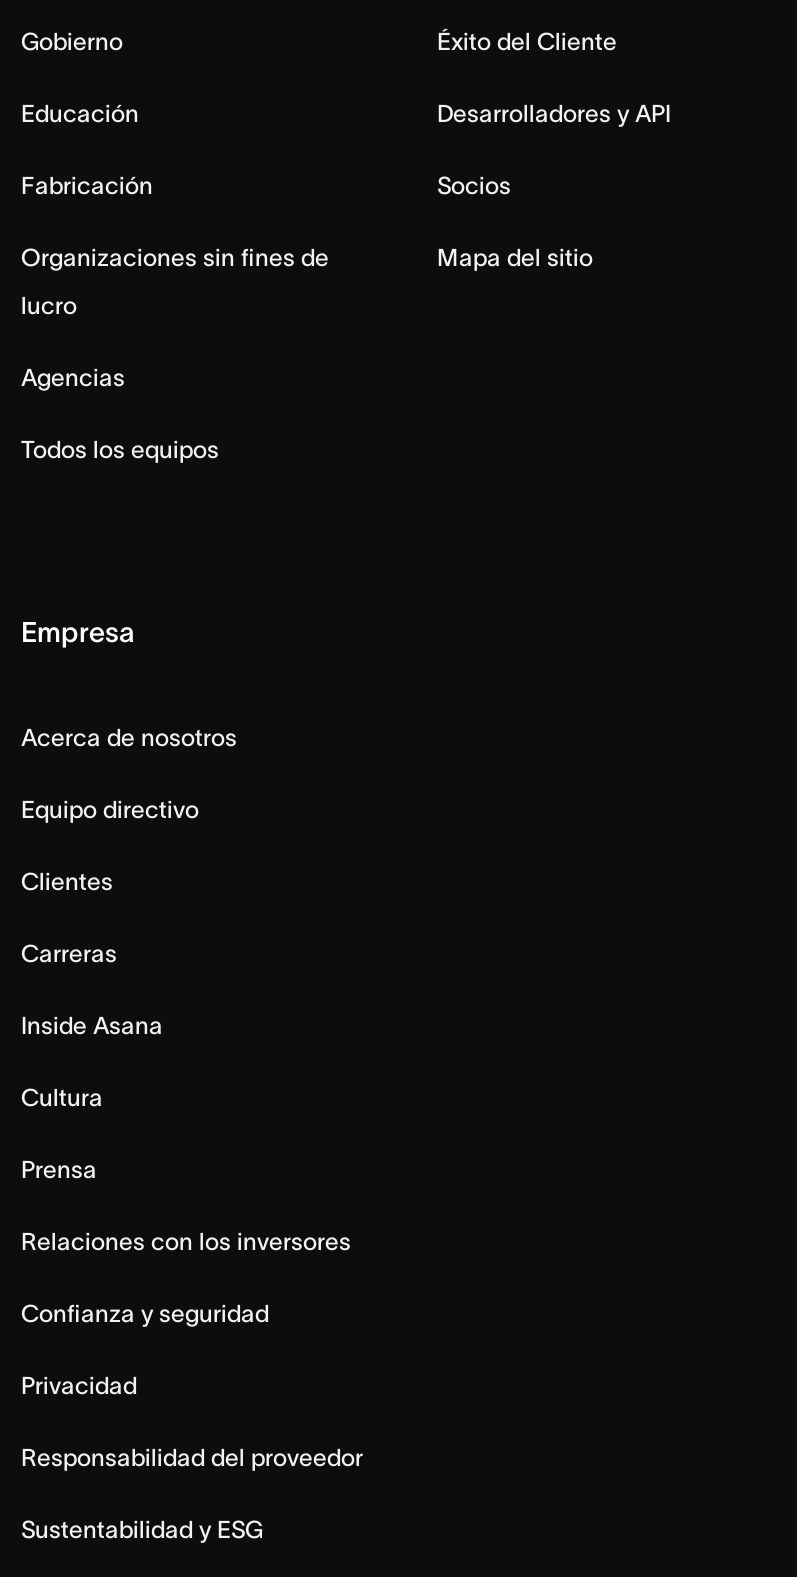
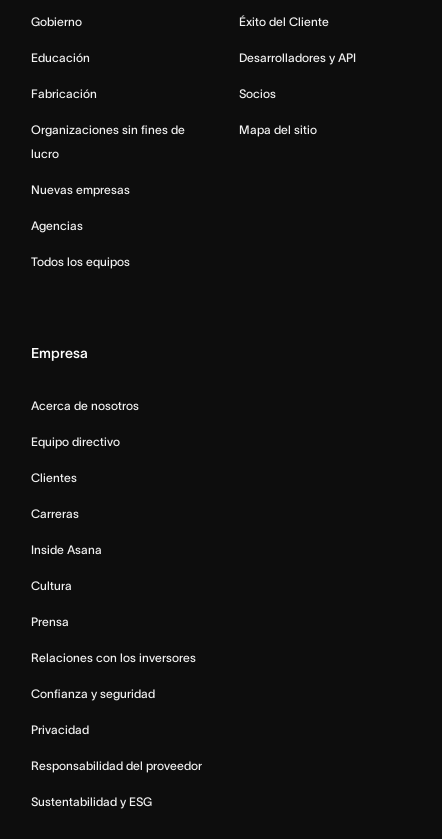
none -> [31,183,130,196] Nuevas empresas

